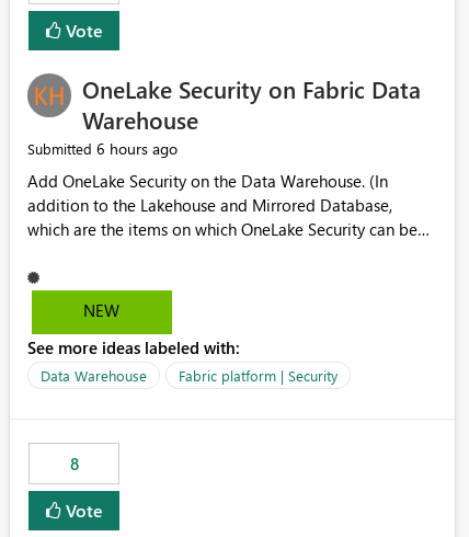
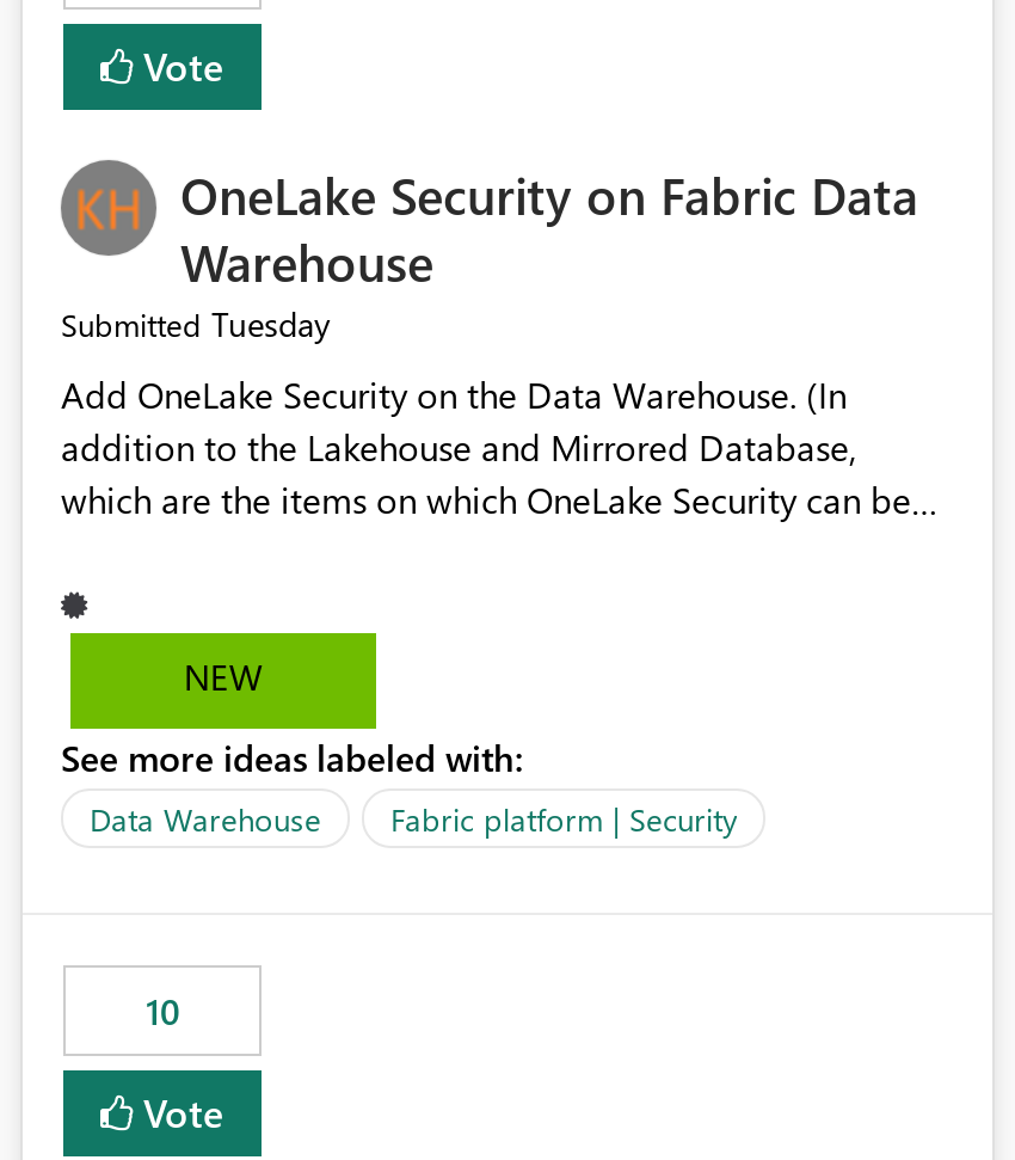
[27,139,178,159] Submitted 6 hours ago -> [61,302,331,347] Submitted Tuesday
[70,453,78,475] 8 -> [146,988,179,1036] 10

